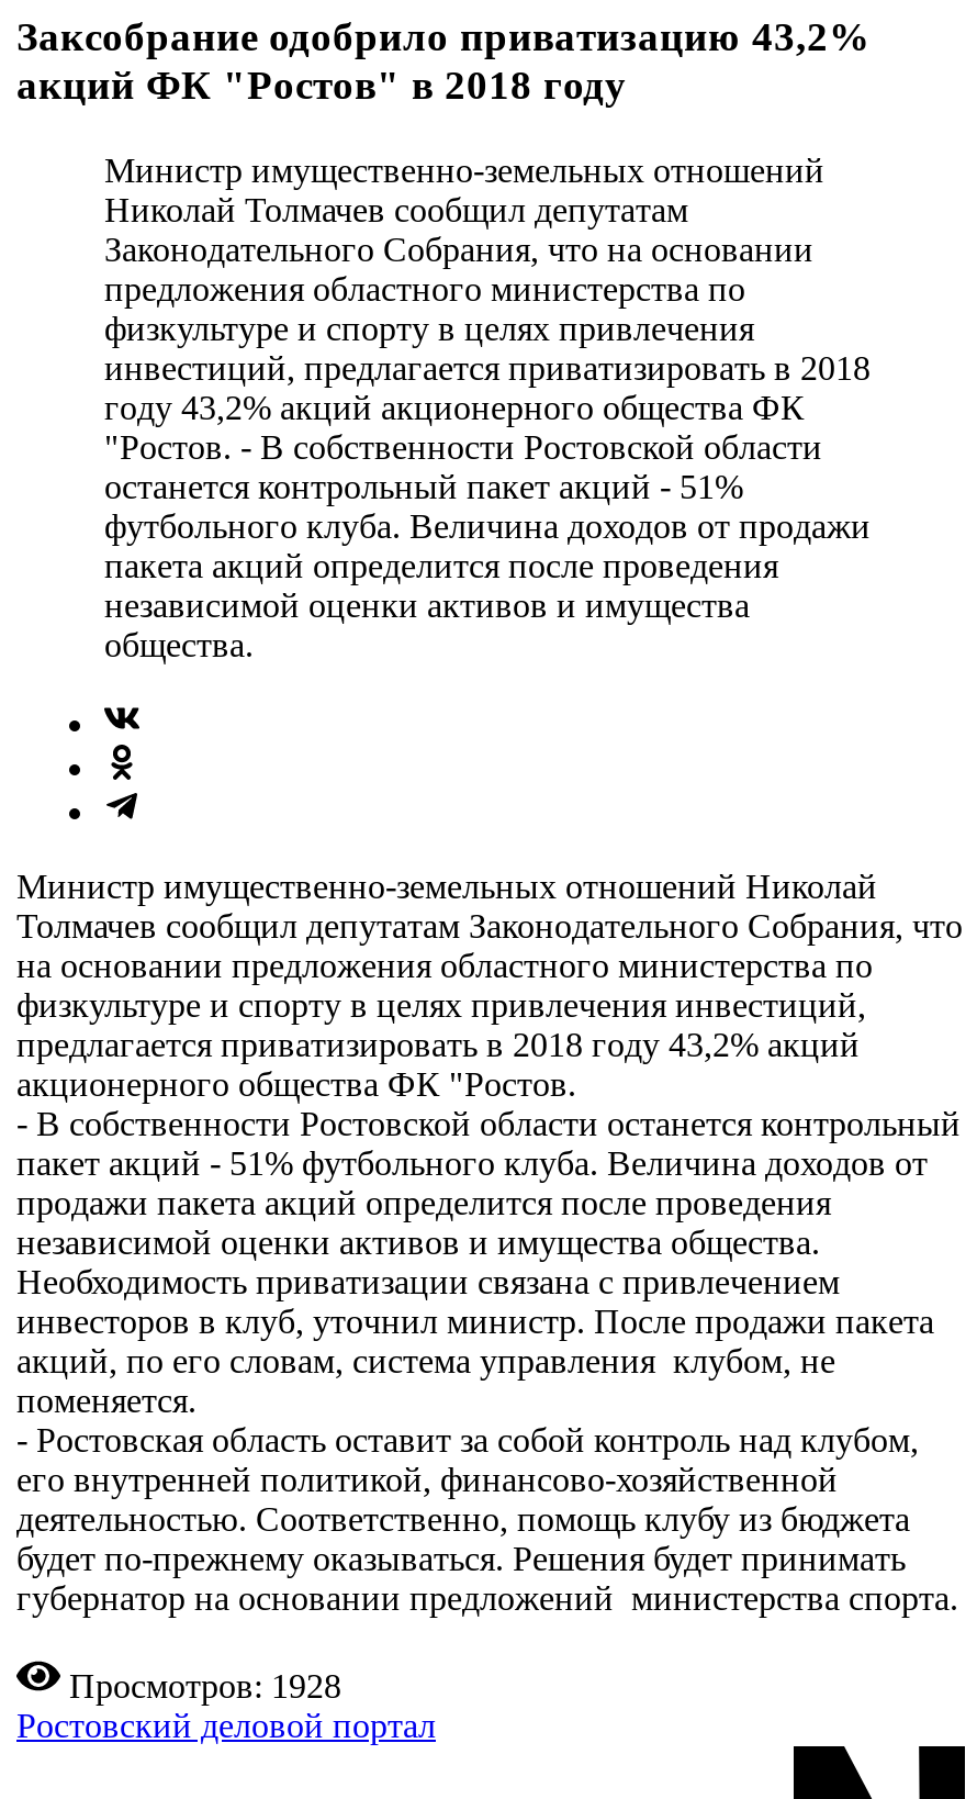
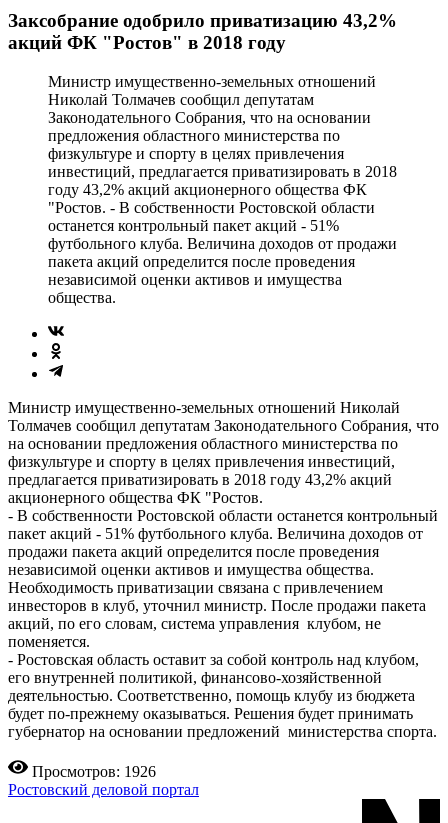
[69,1667,341,1705] Просмотров: 1928 -> [32,763,156,780] Просмотров: 1926

